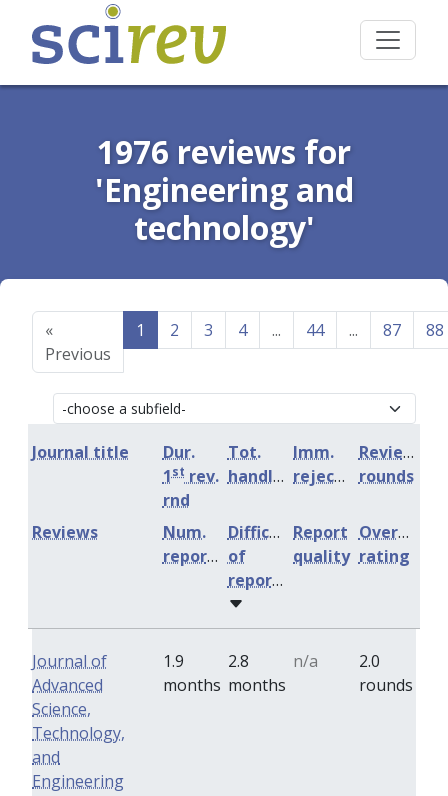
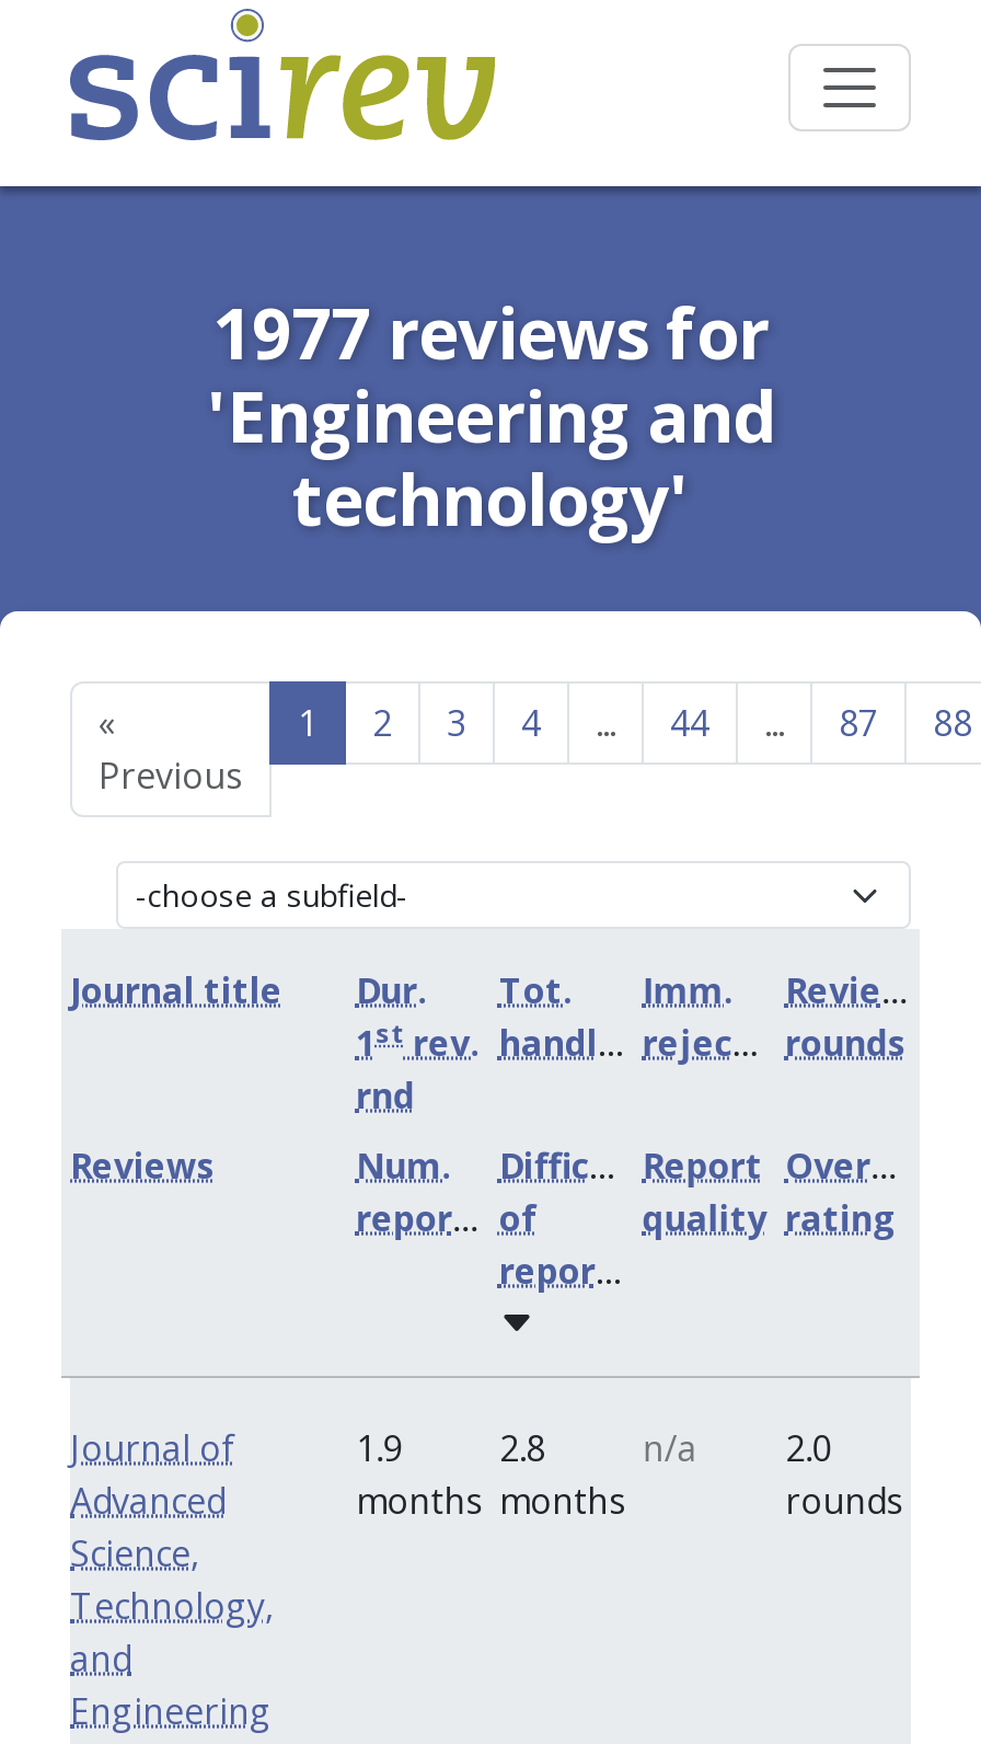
[97,130,351,173] 1976 reviews for -> [212,285,769,379] 1977 reviews for

